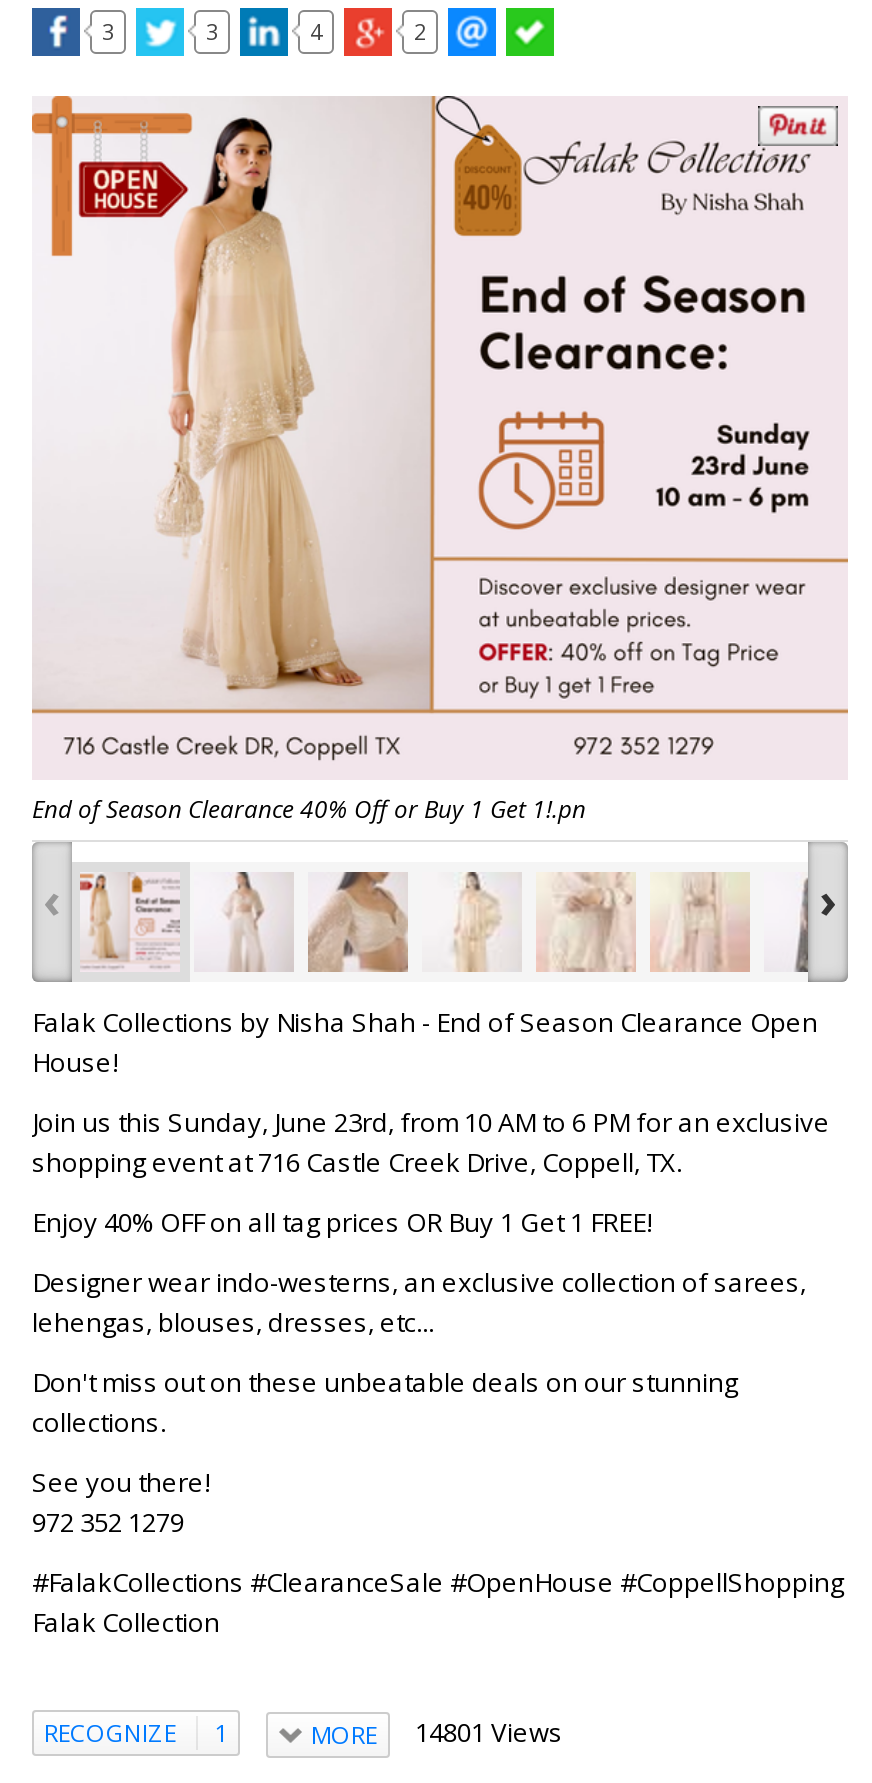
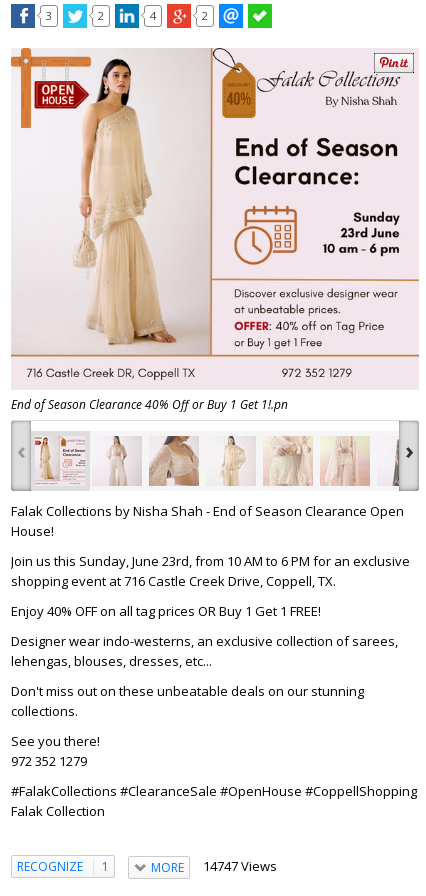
[206,15,218,45] 3 -> [98,7,104,22] 2
[311,1714,563,1752] MORE 14801 Views -> [150,857,276,876] MORE 14747 Views

